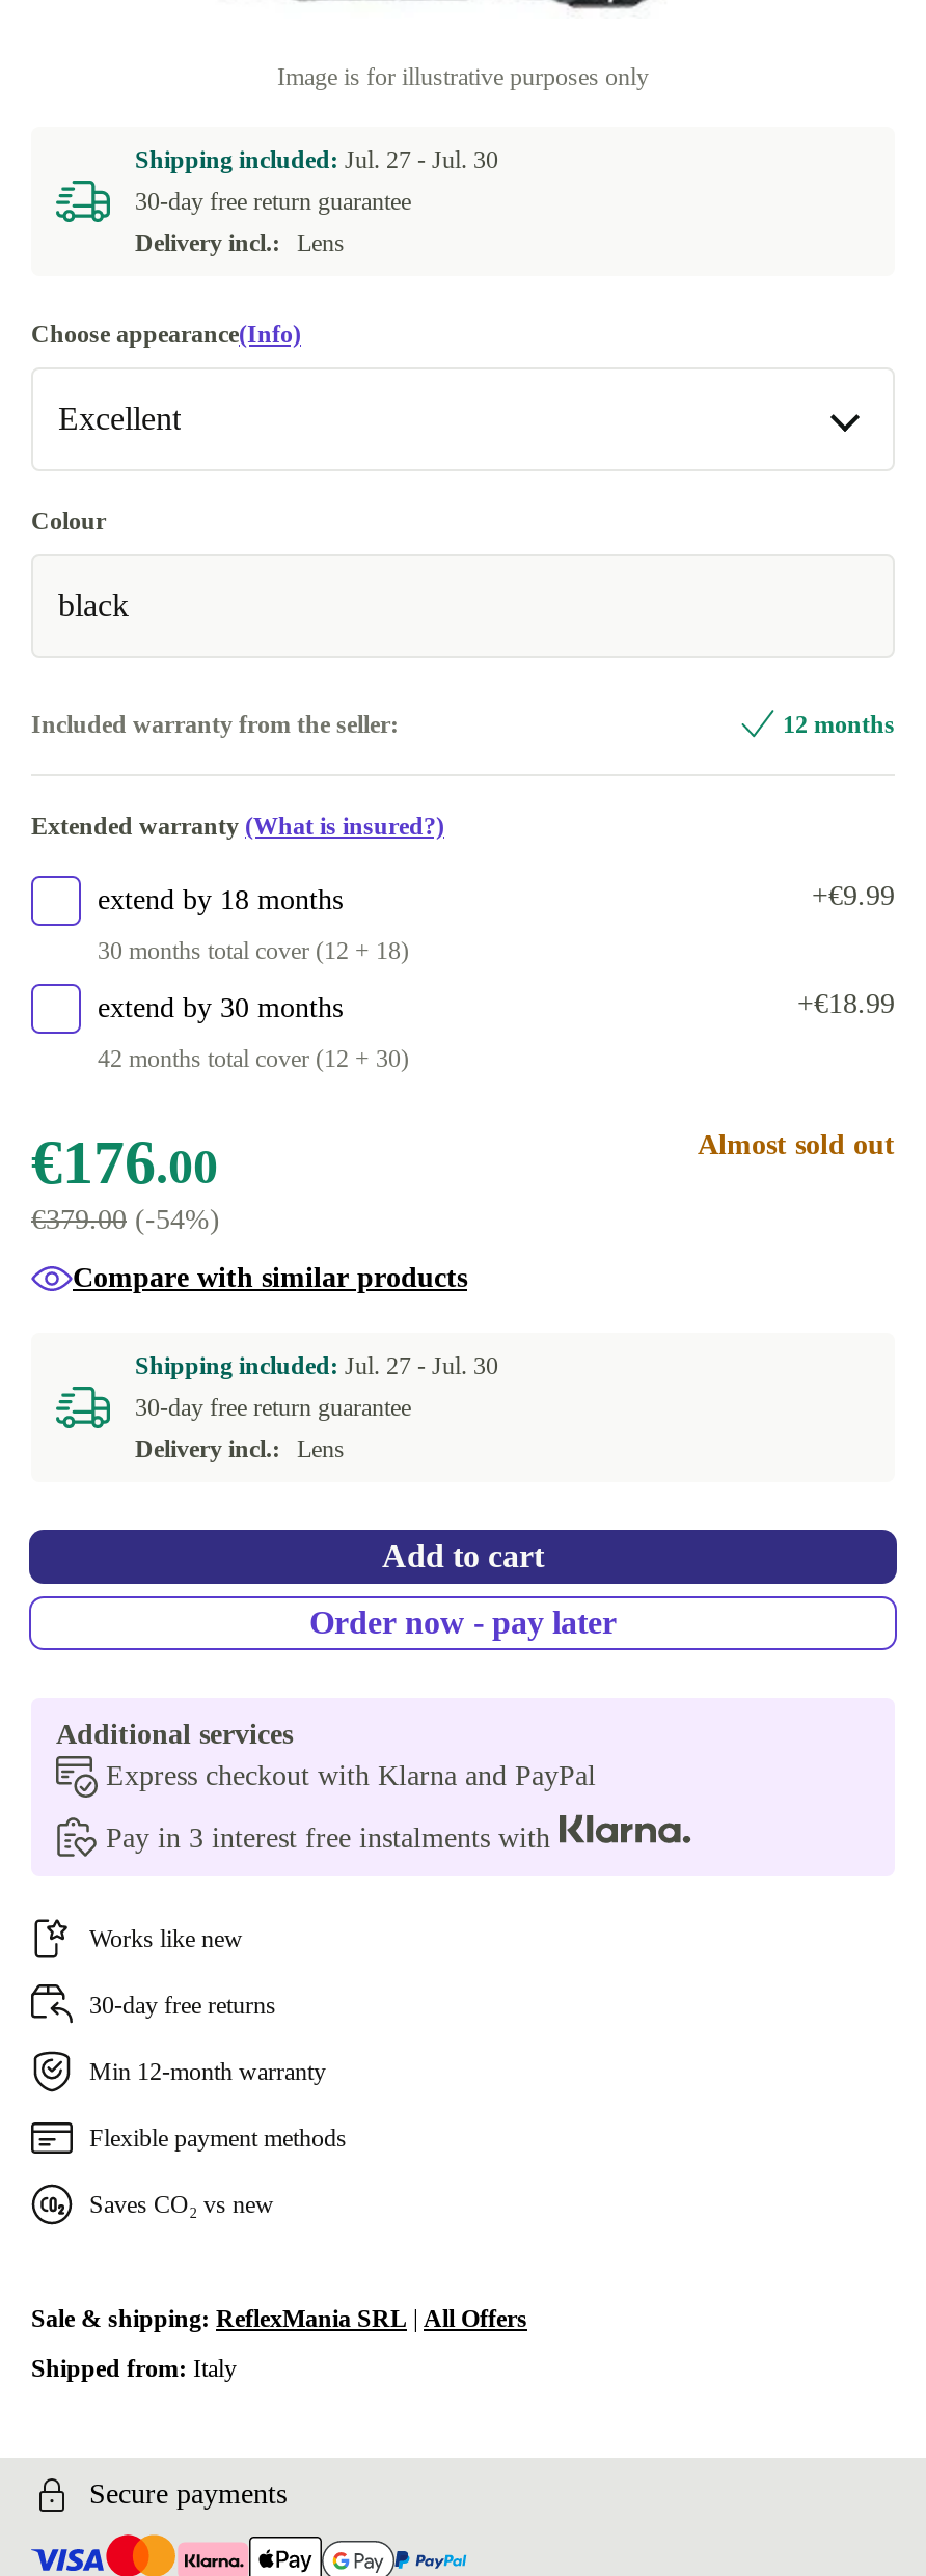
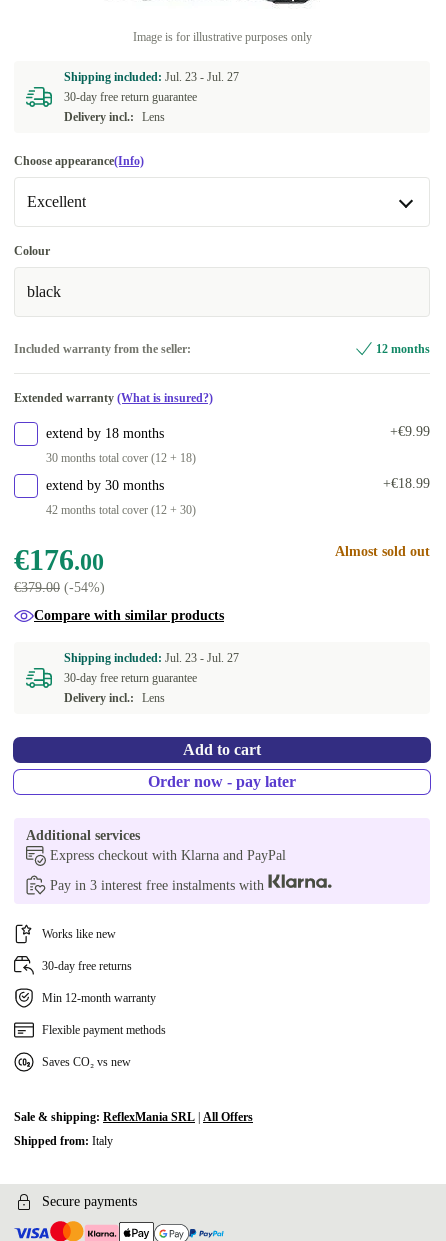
[135,145,498,174] Shipping included: Jul. 27 - Jul. 30 -> [64,70,239,84] Shipping included: Jul. 23 - Jul. 27
[135,1351,498,1380] Shipping included: Jul. 27 - Jul. 30 -> [64,651,239,665] Shipping included: Jul. 23 - Jul. 27

